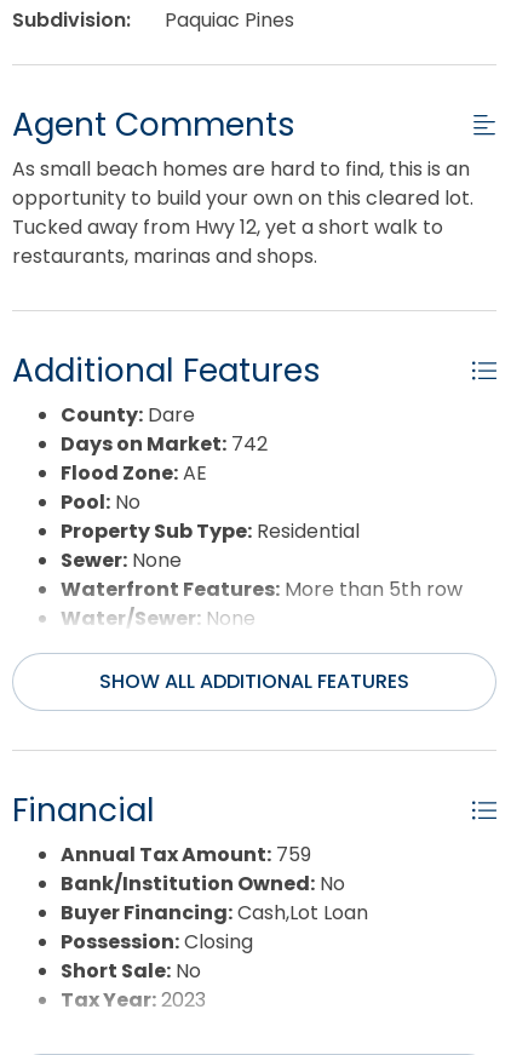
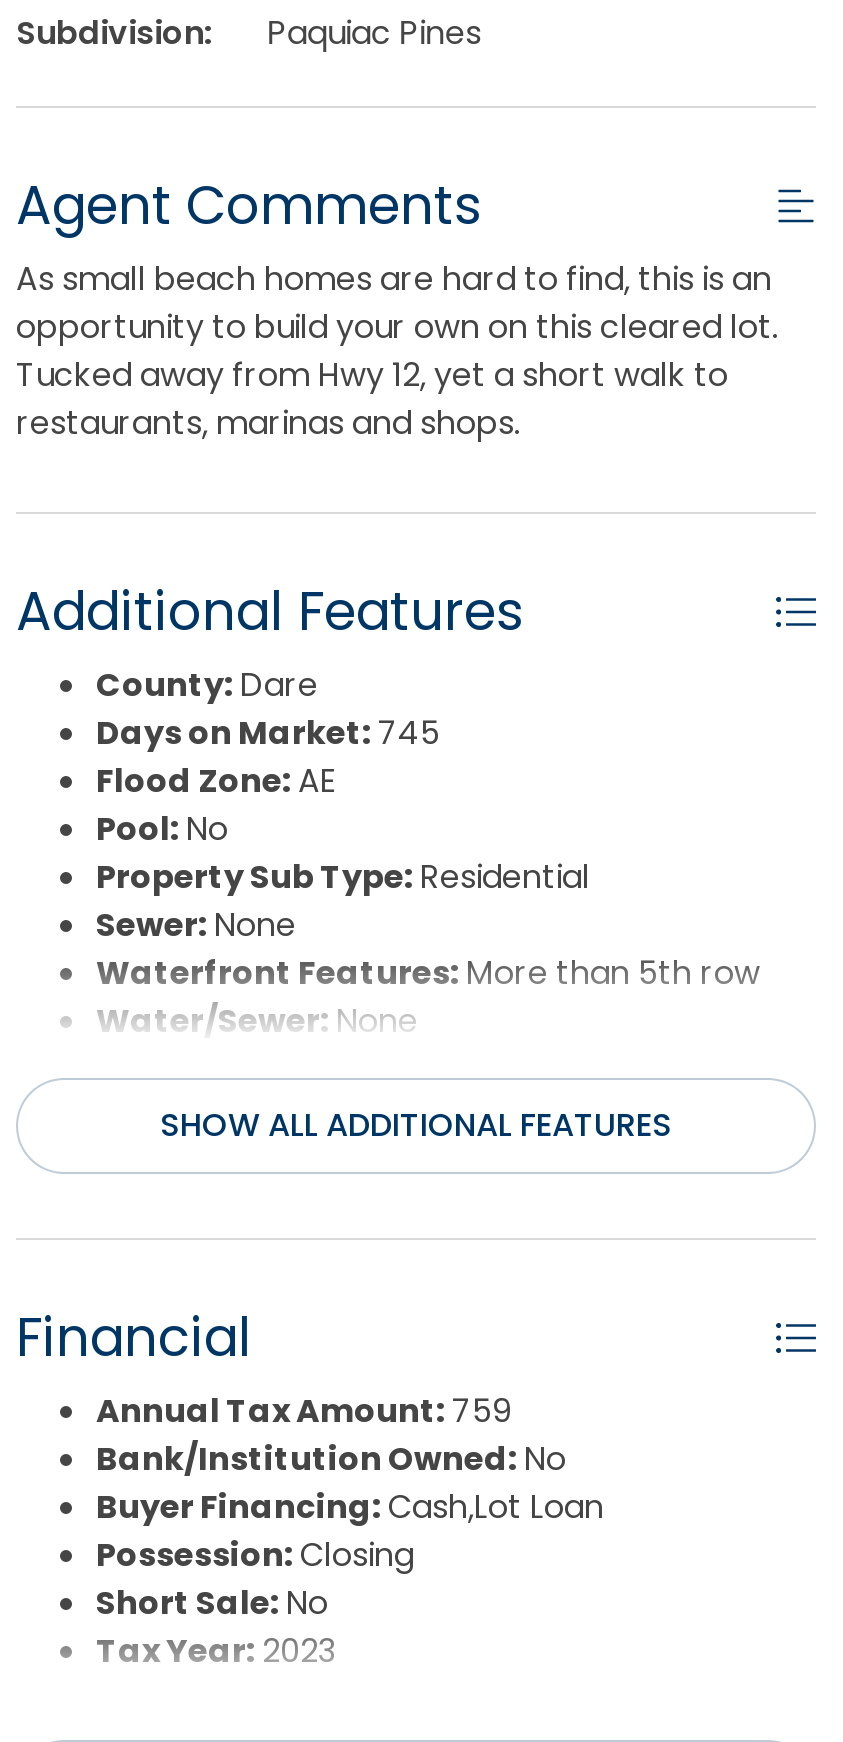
[61,430,268,457] Days on Market: 742 -> [96,709,440,755] Days on Market: 745

